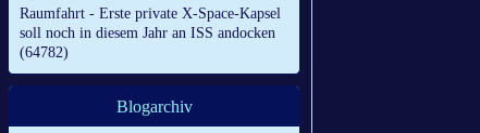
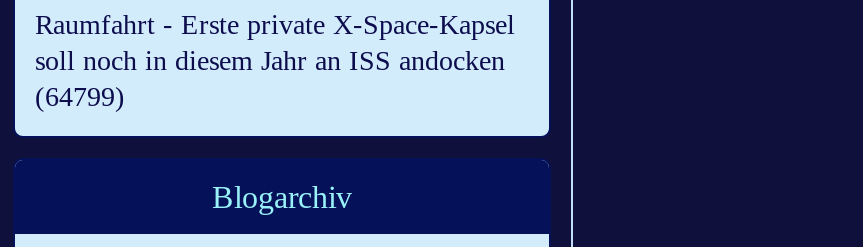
[20,44,69,61] (64782) -> [35,82,125,112] (64799)

